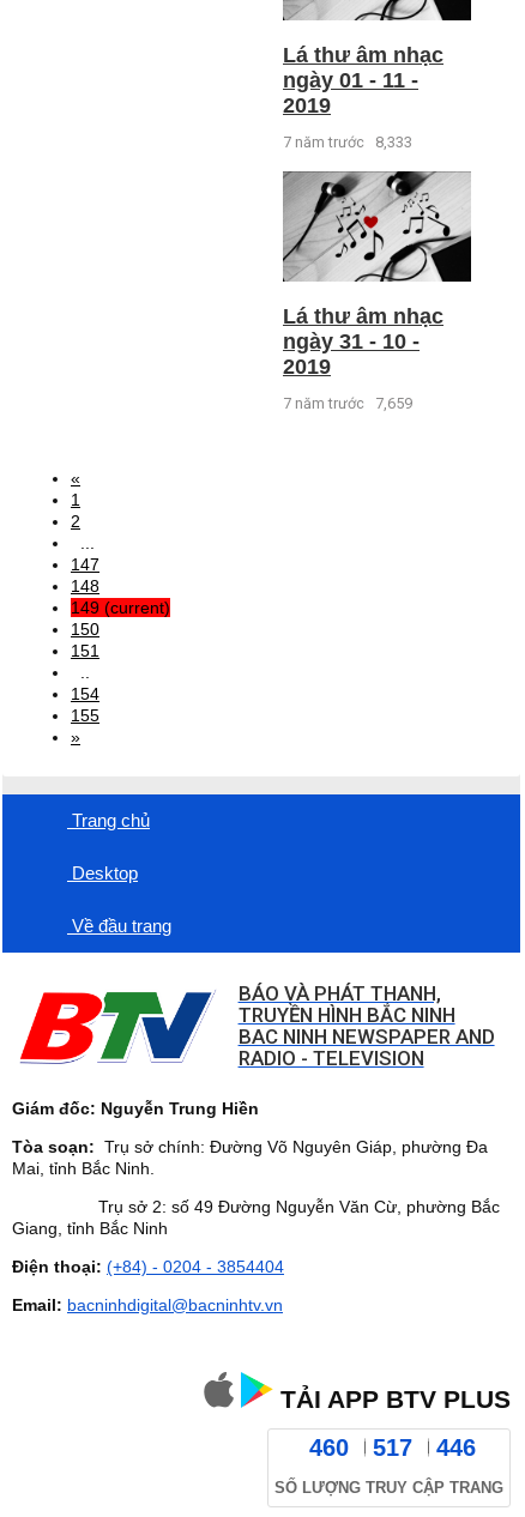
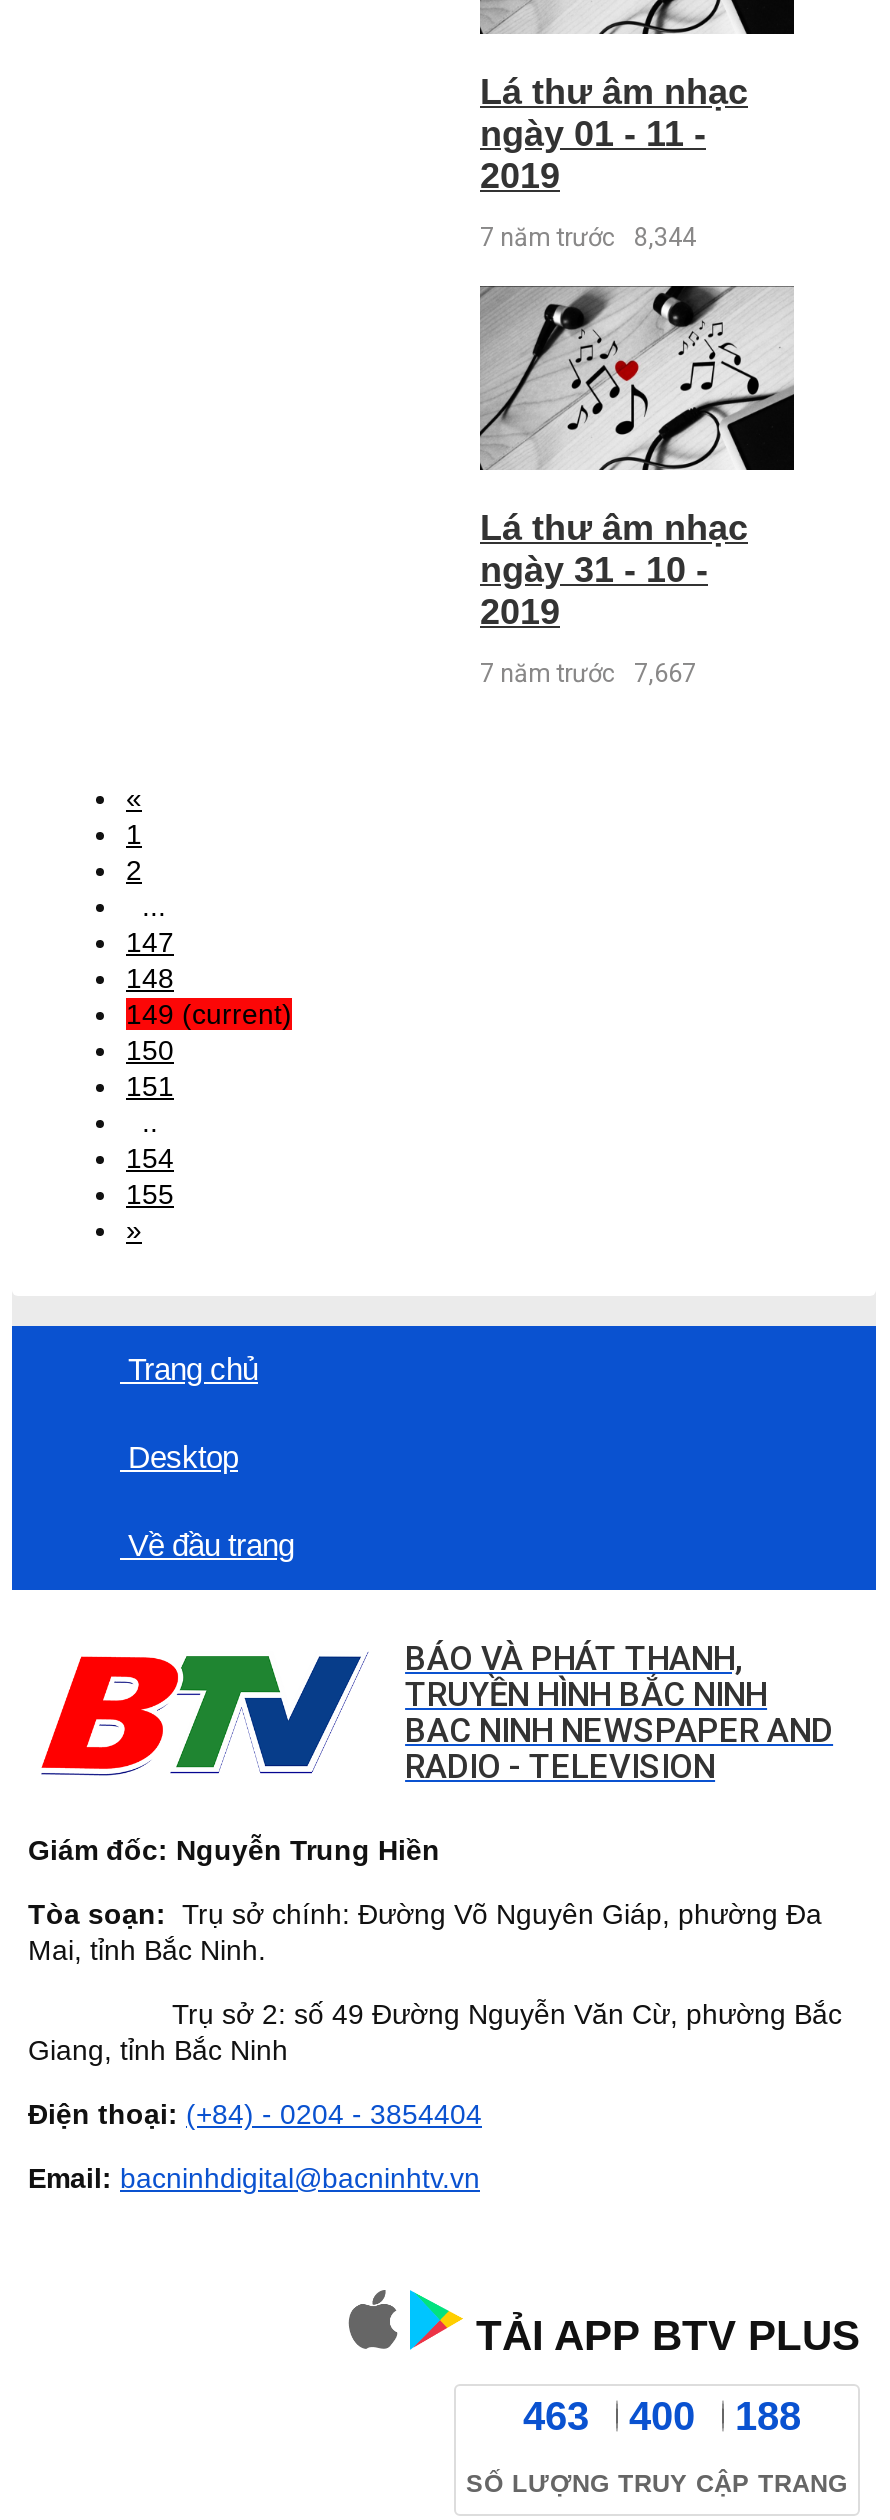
[283,133,412,151] 7 năm trước 8,333 -> [480,222,696,252] 7 năm trước 8,344
[283,394,412,412] 7 năm trước 7,659 -> [480,658,696,688] 7 năm trước 7,667
[309,1434,348,1460] 460 -> [523,2394,589,2438] 463
[372,1434,412,1460] 517 -> [629,2394,695,2438] 400
[436,1434,475,1460] 446 -> [735,2394,801,2438] 188

